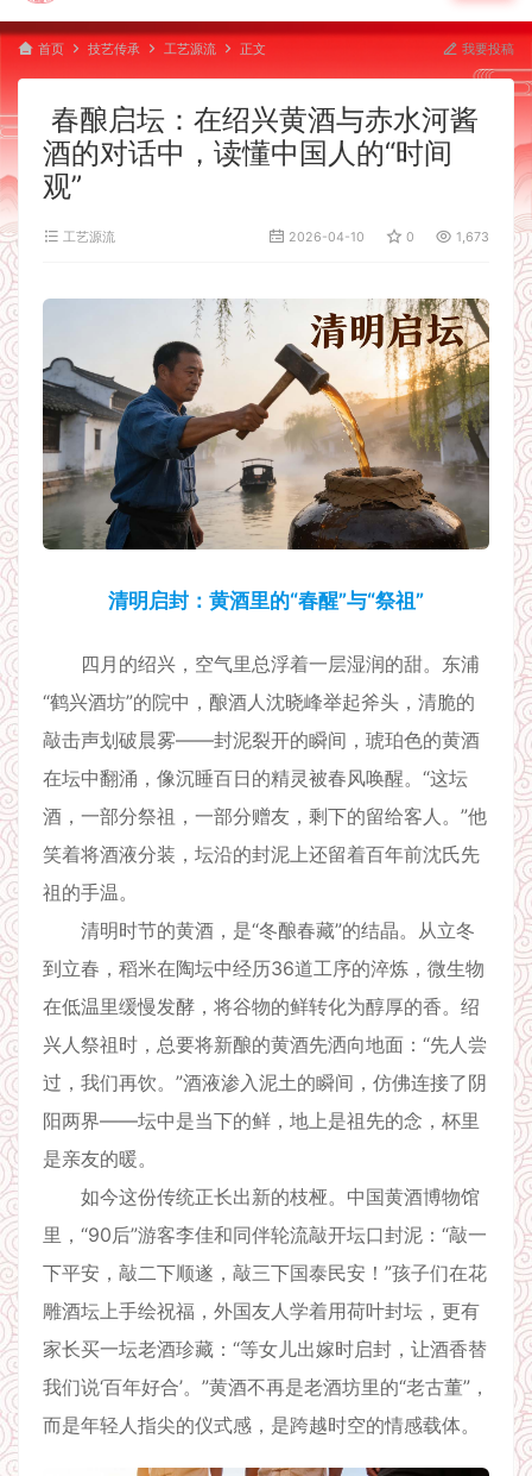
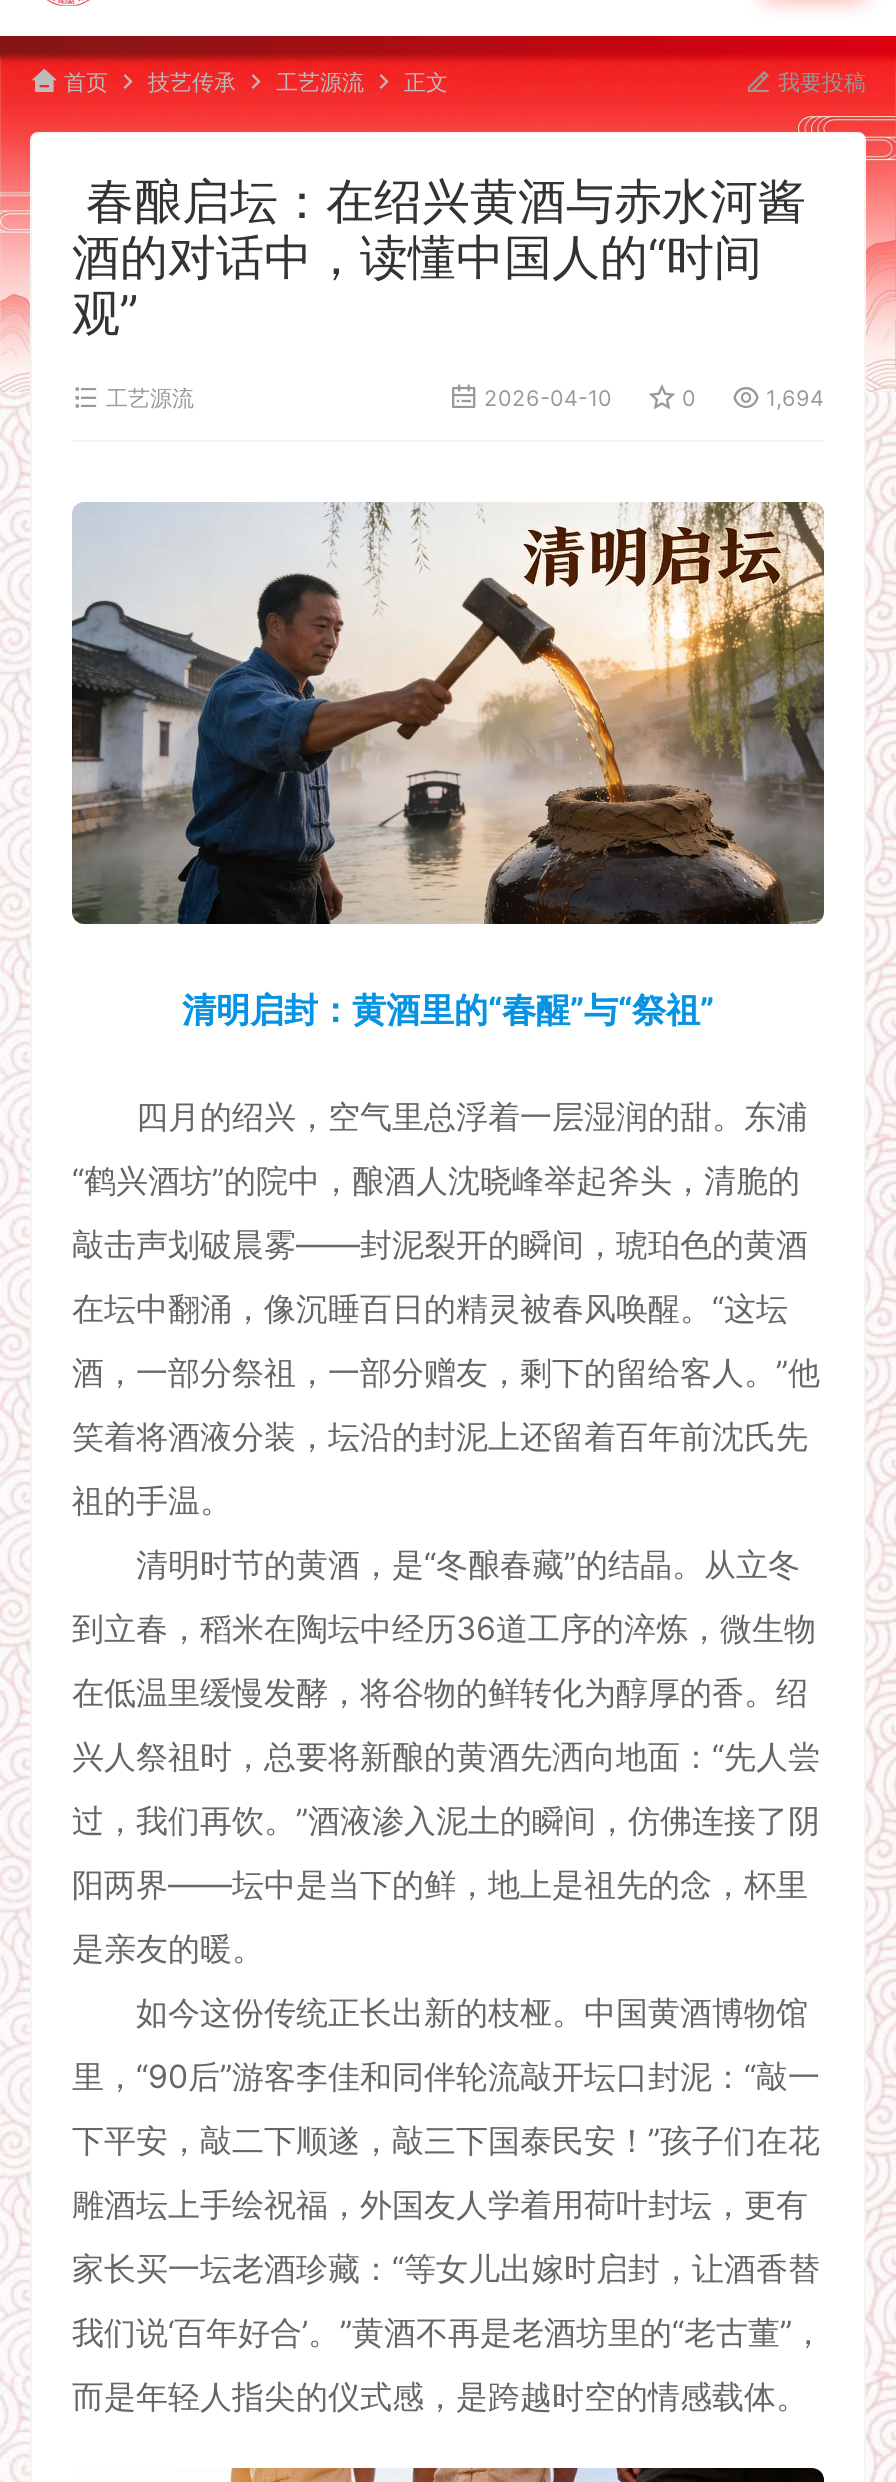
[452,230,489,245] 1,673 -> [760,386,824,412] 1,694

